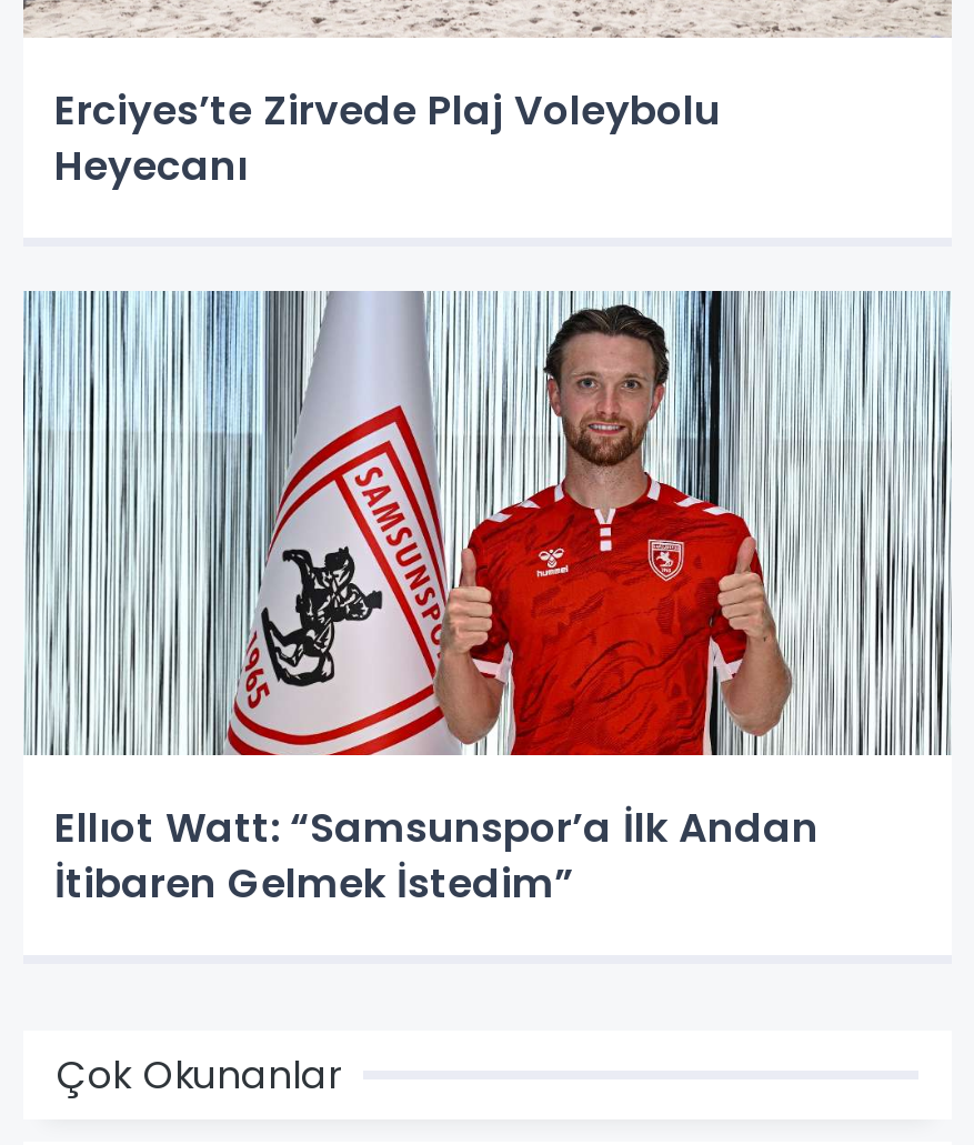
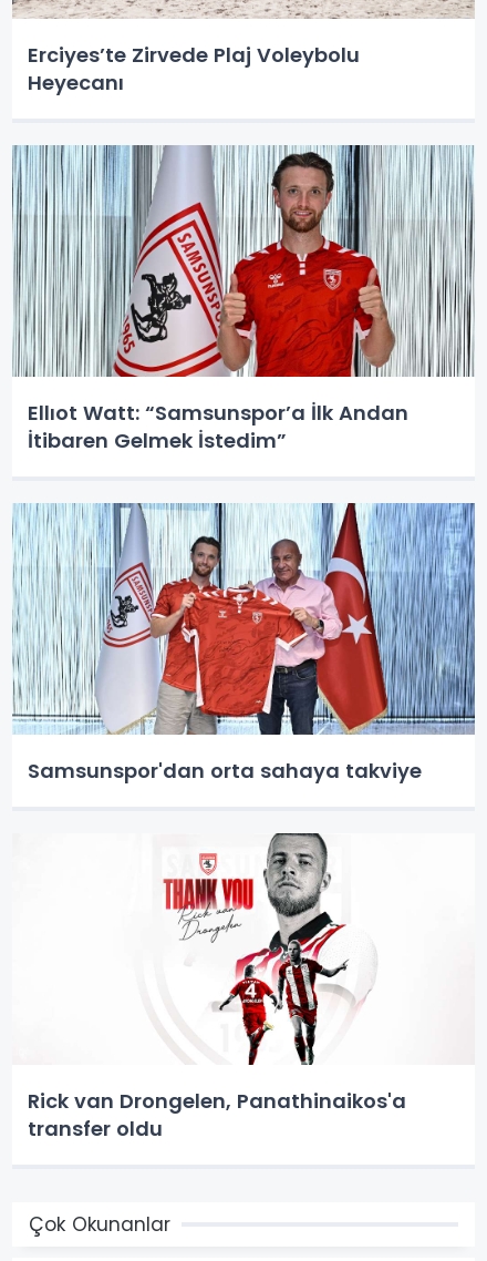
none -> [11,502,476,785] [image] | Samsunspor'dan orta sahaya takviye
none -> [28,832,406,1142] [image] | Rick van Drongelen, Panathinaikos'a | transfer oldu

